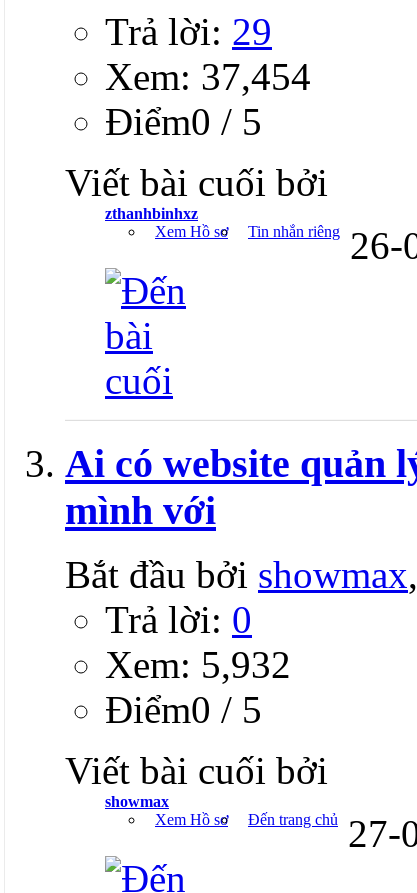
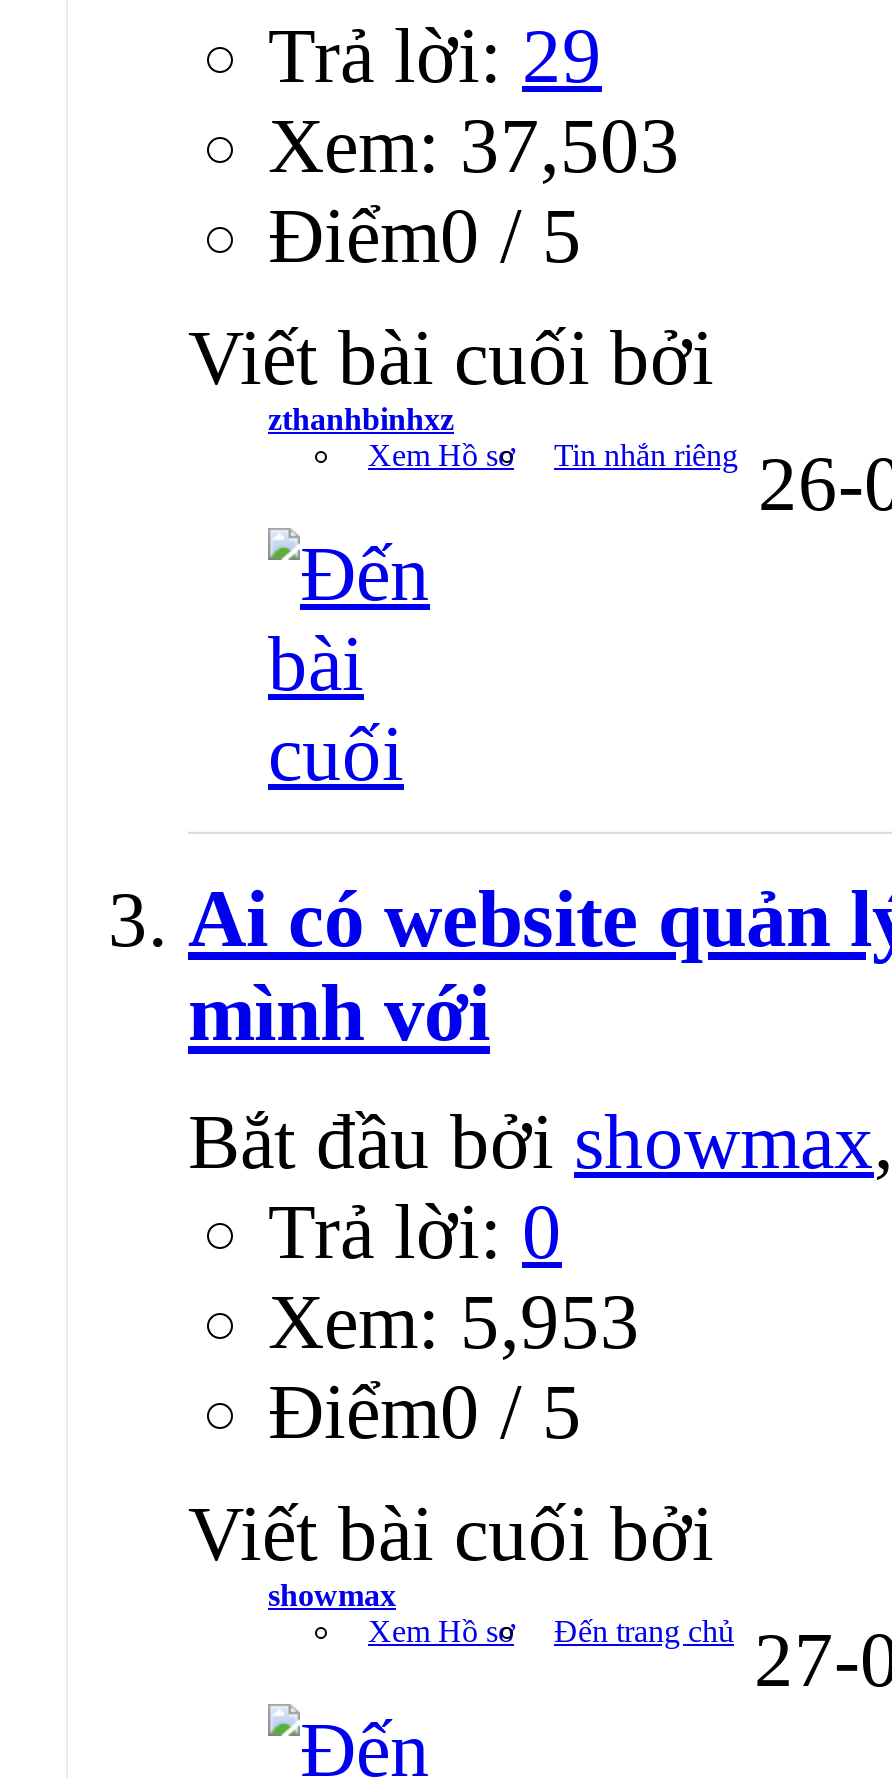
[105,55,311,98] Xem: 37,454 -> [268,102,680,188] Xem: 37,503
[105,643,291,686] Xem: 5,932 -> [268,1279,640,1365] Xem: 5,953

